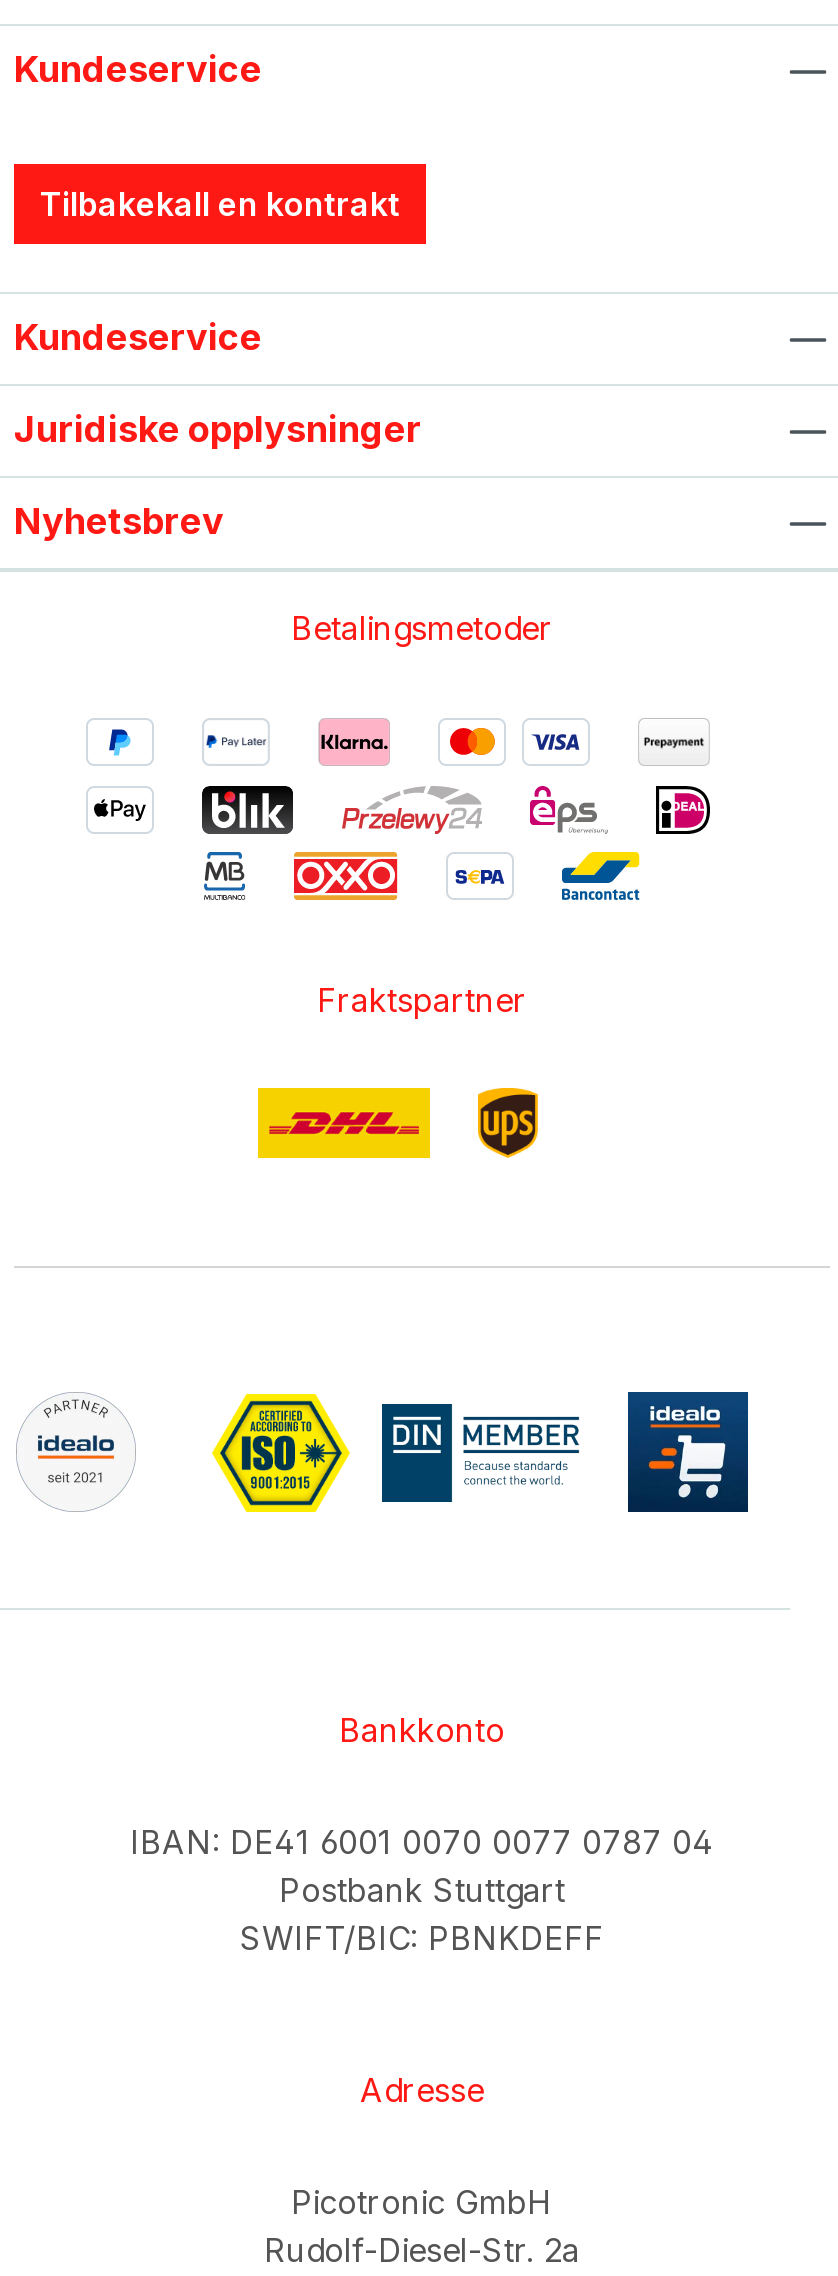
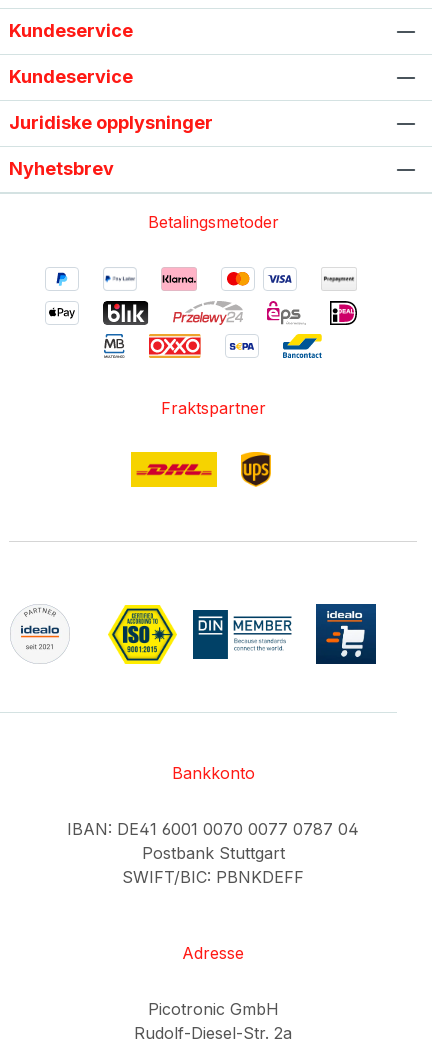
[40,183,400,223] Tilbakekall en kontrakt -> none

